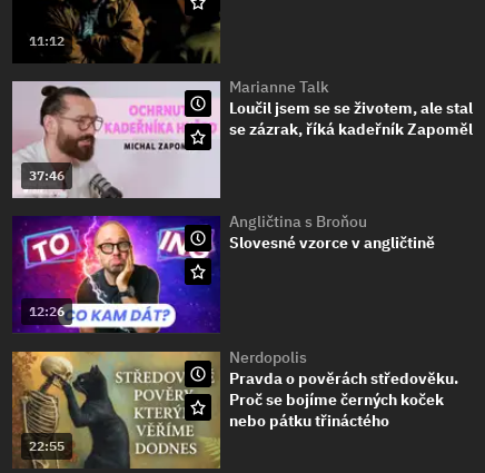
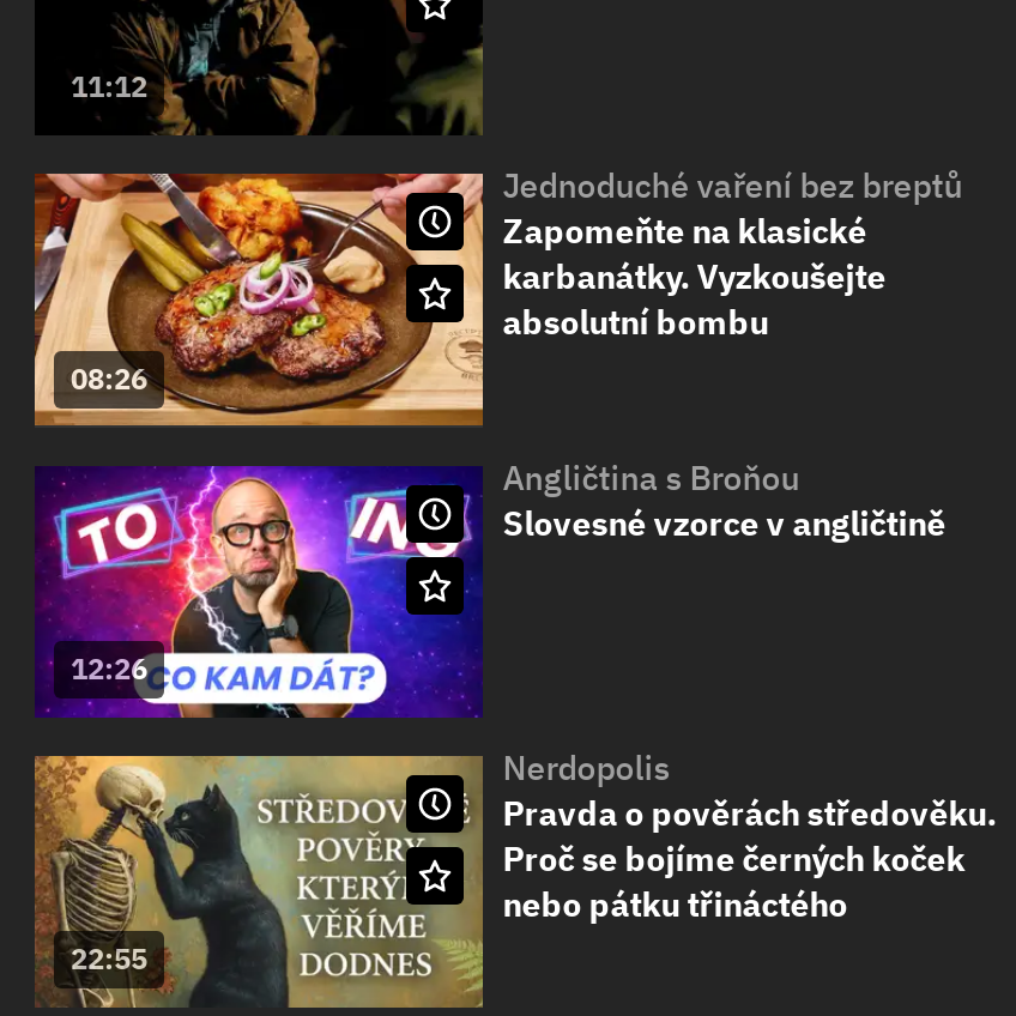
[11,80,221,199] [image] | 37:46 -> [32,173,485,429] [image] | 08:26
[229,77,473,139] Marianne Talk | Loučil jsem se se životem, ale stal | se zázrak, říká kadeřník Zapoměl -> [502,166,963,345] Jednoduché vaření bez breptů | Zapomeňte na klasické | karbanátky. Vyzkoušejte | absolutní bombu

